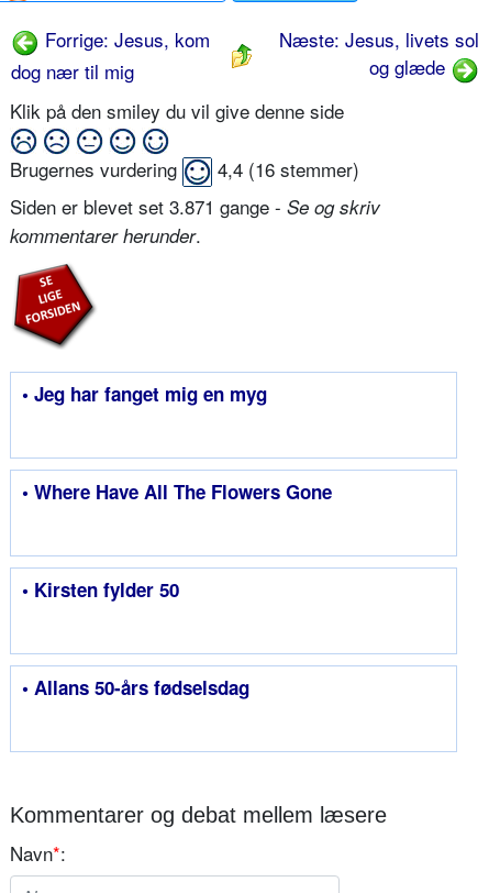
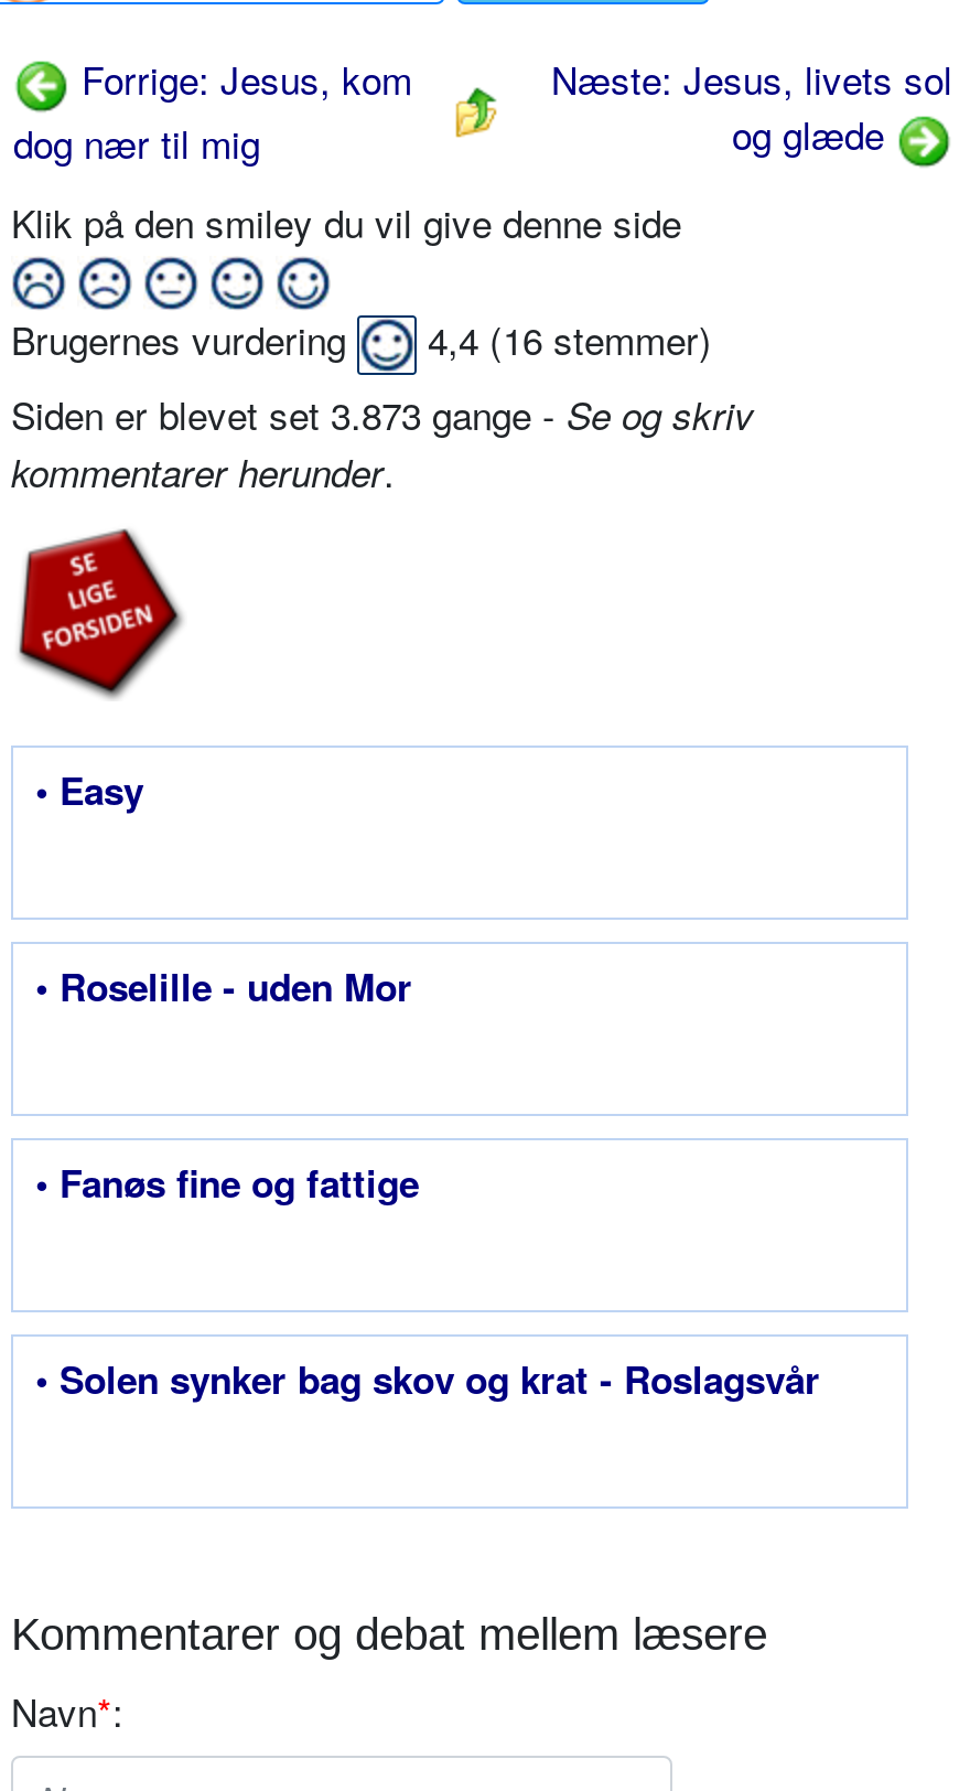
[10,193,380,220] Siden er blevet set 3.871 gange - Se og skriv -> [11,386,754,441] Siden er blevet set 3.873 gange - Se og skriv
[22,381,267,407] • Jeg har fanget mig en myg -> [35,763,143,816] • Easy
[22,479,332,505] • Where Have All The Flowers Gone -> [35,960,412,1013] • Roselille - uden Mor
[22,576,179,603] • Kirsten fylder 50 -> [35,1156,419,1209] • Fanøs fine og fattige
[22,674,249,701] • Allans 50-års fødselsdag -> [35,1352,820,1405] • Solen synker bag skov og krat - Roslagsvår

